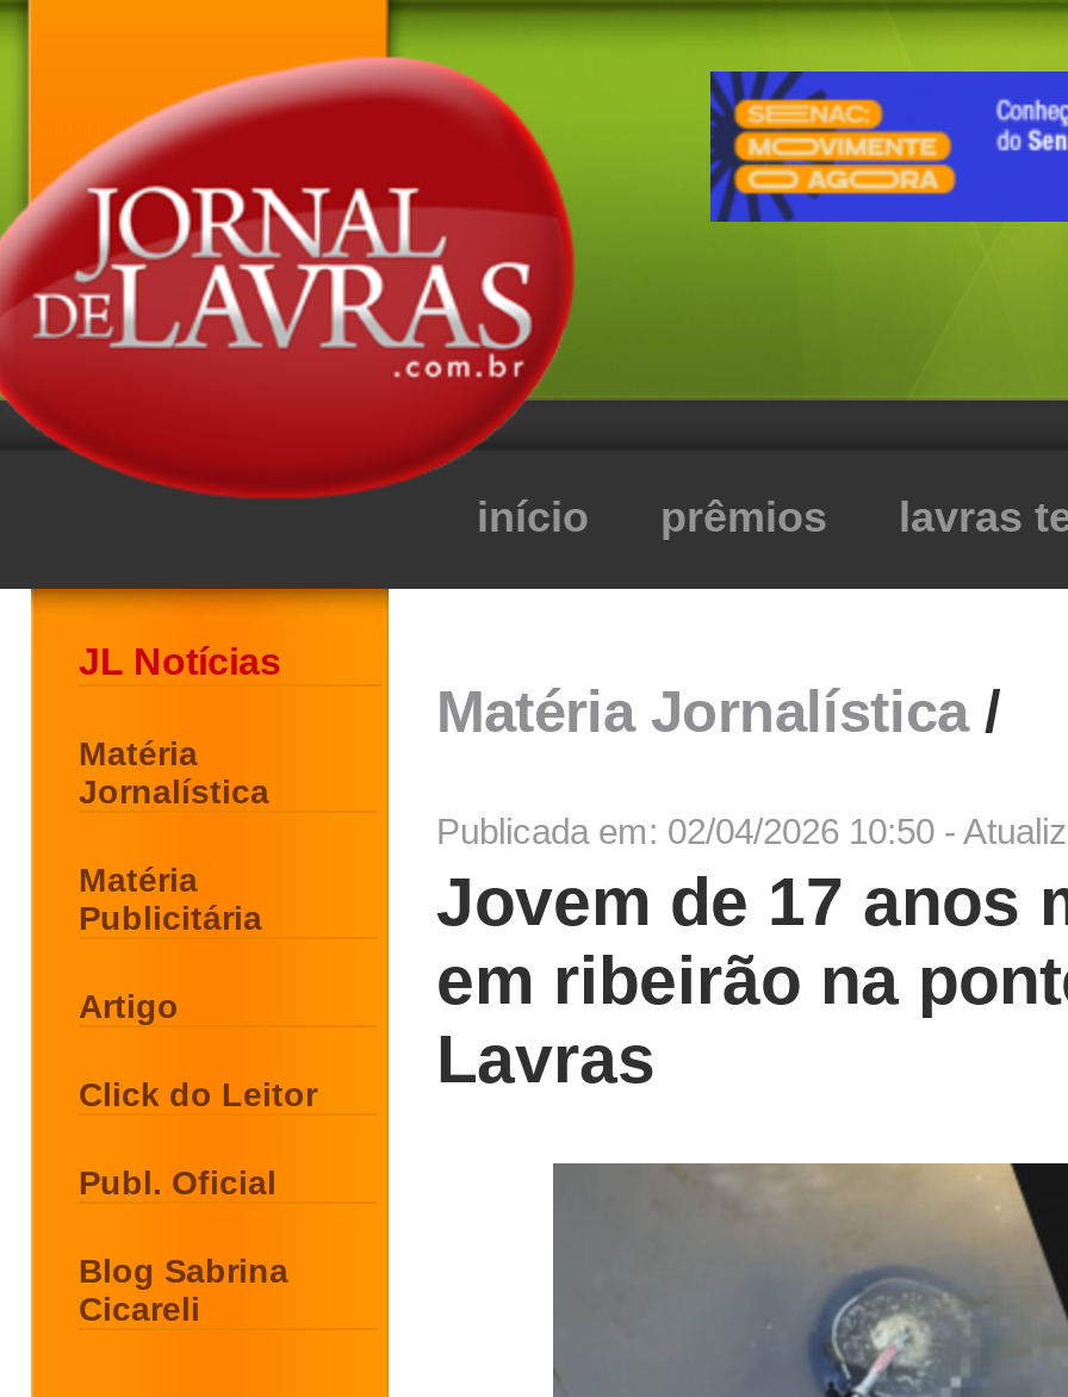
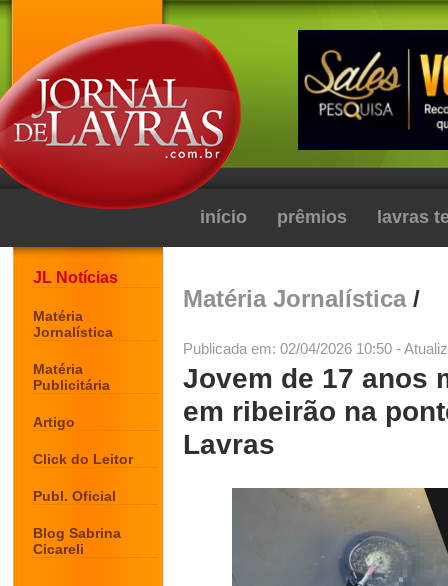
[708,69,1061,358] [image] -> [297,29,445,151] [image]

